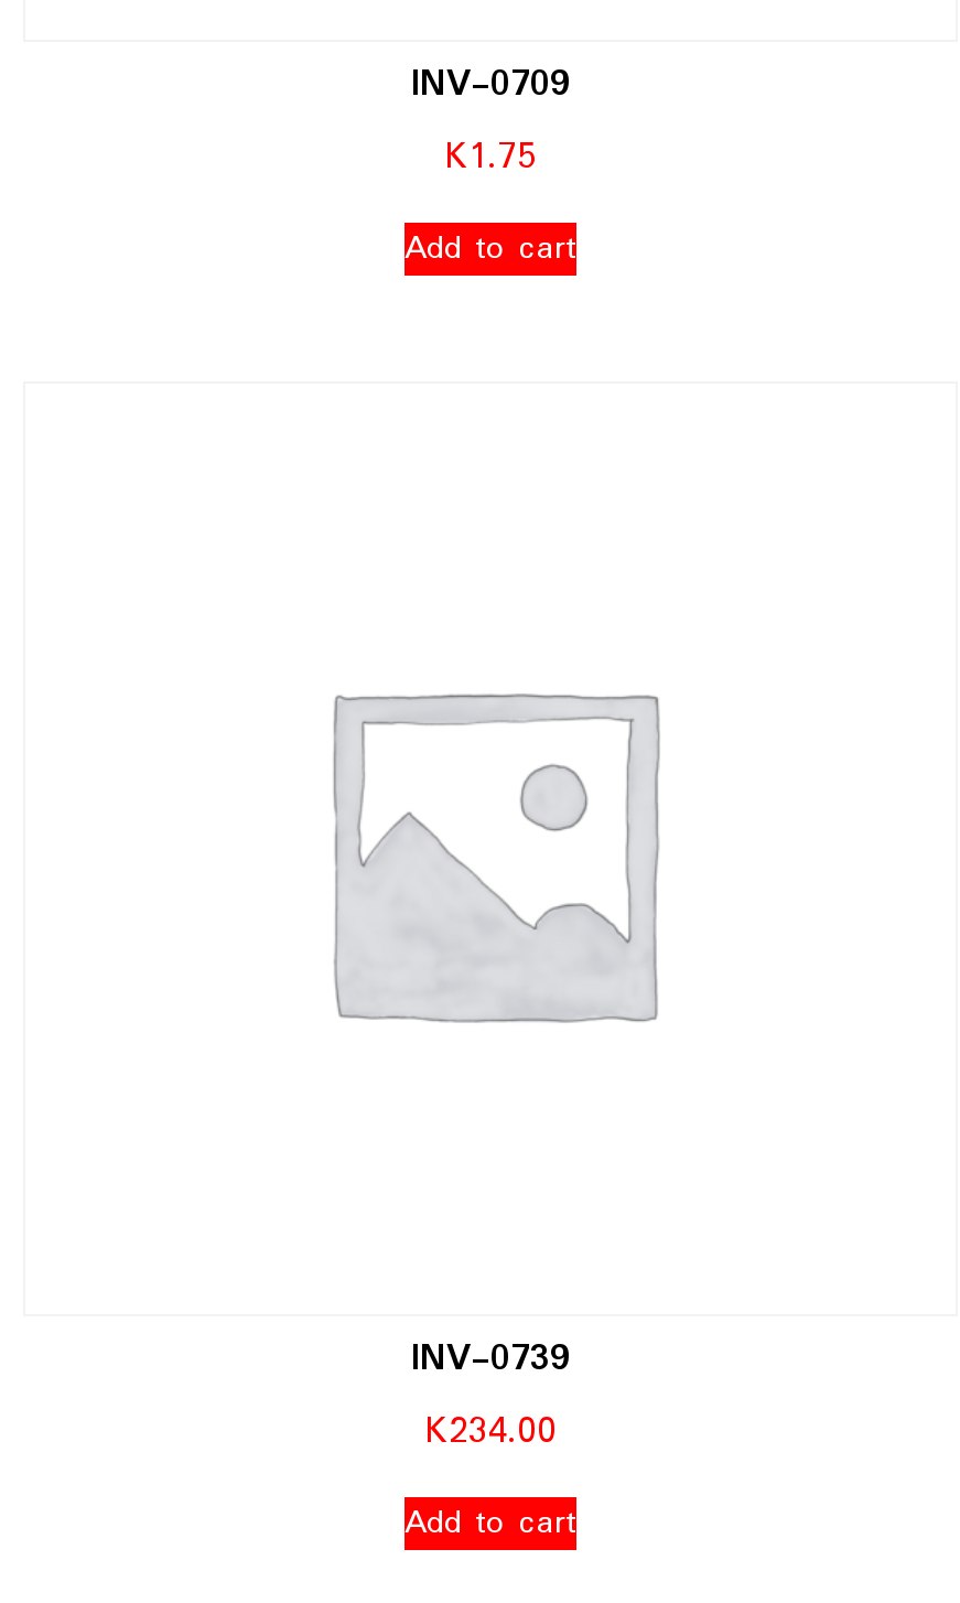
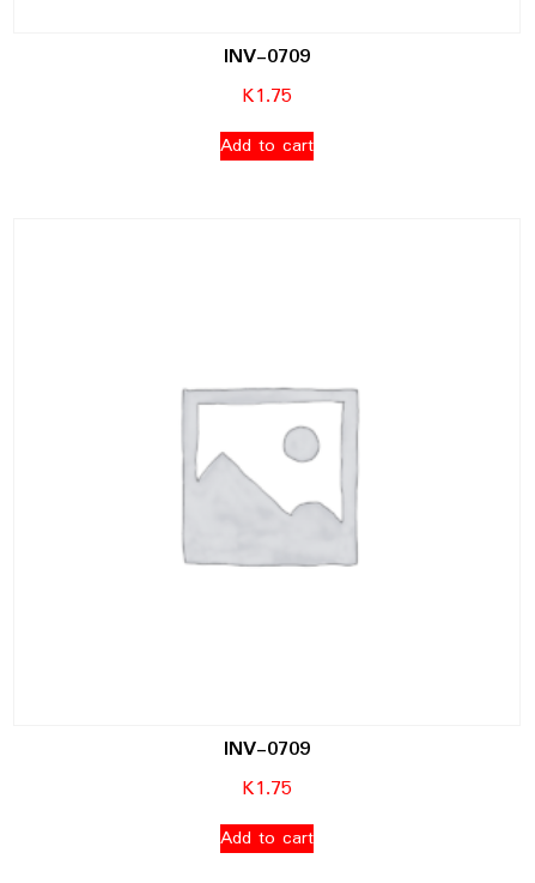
[411,1329,570,1461] INV-0739 | K234.00 -> [224,733,310,805] INV-0709 | K1.75

